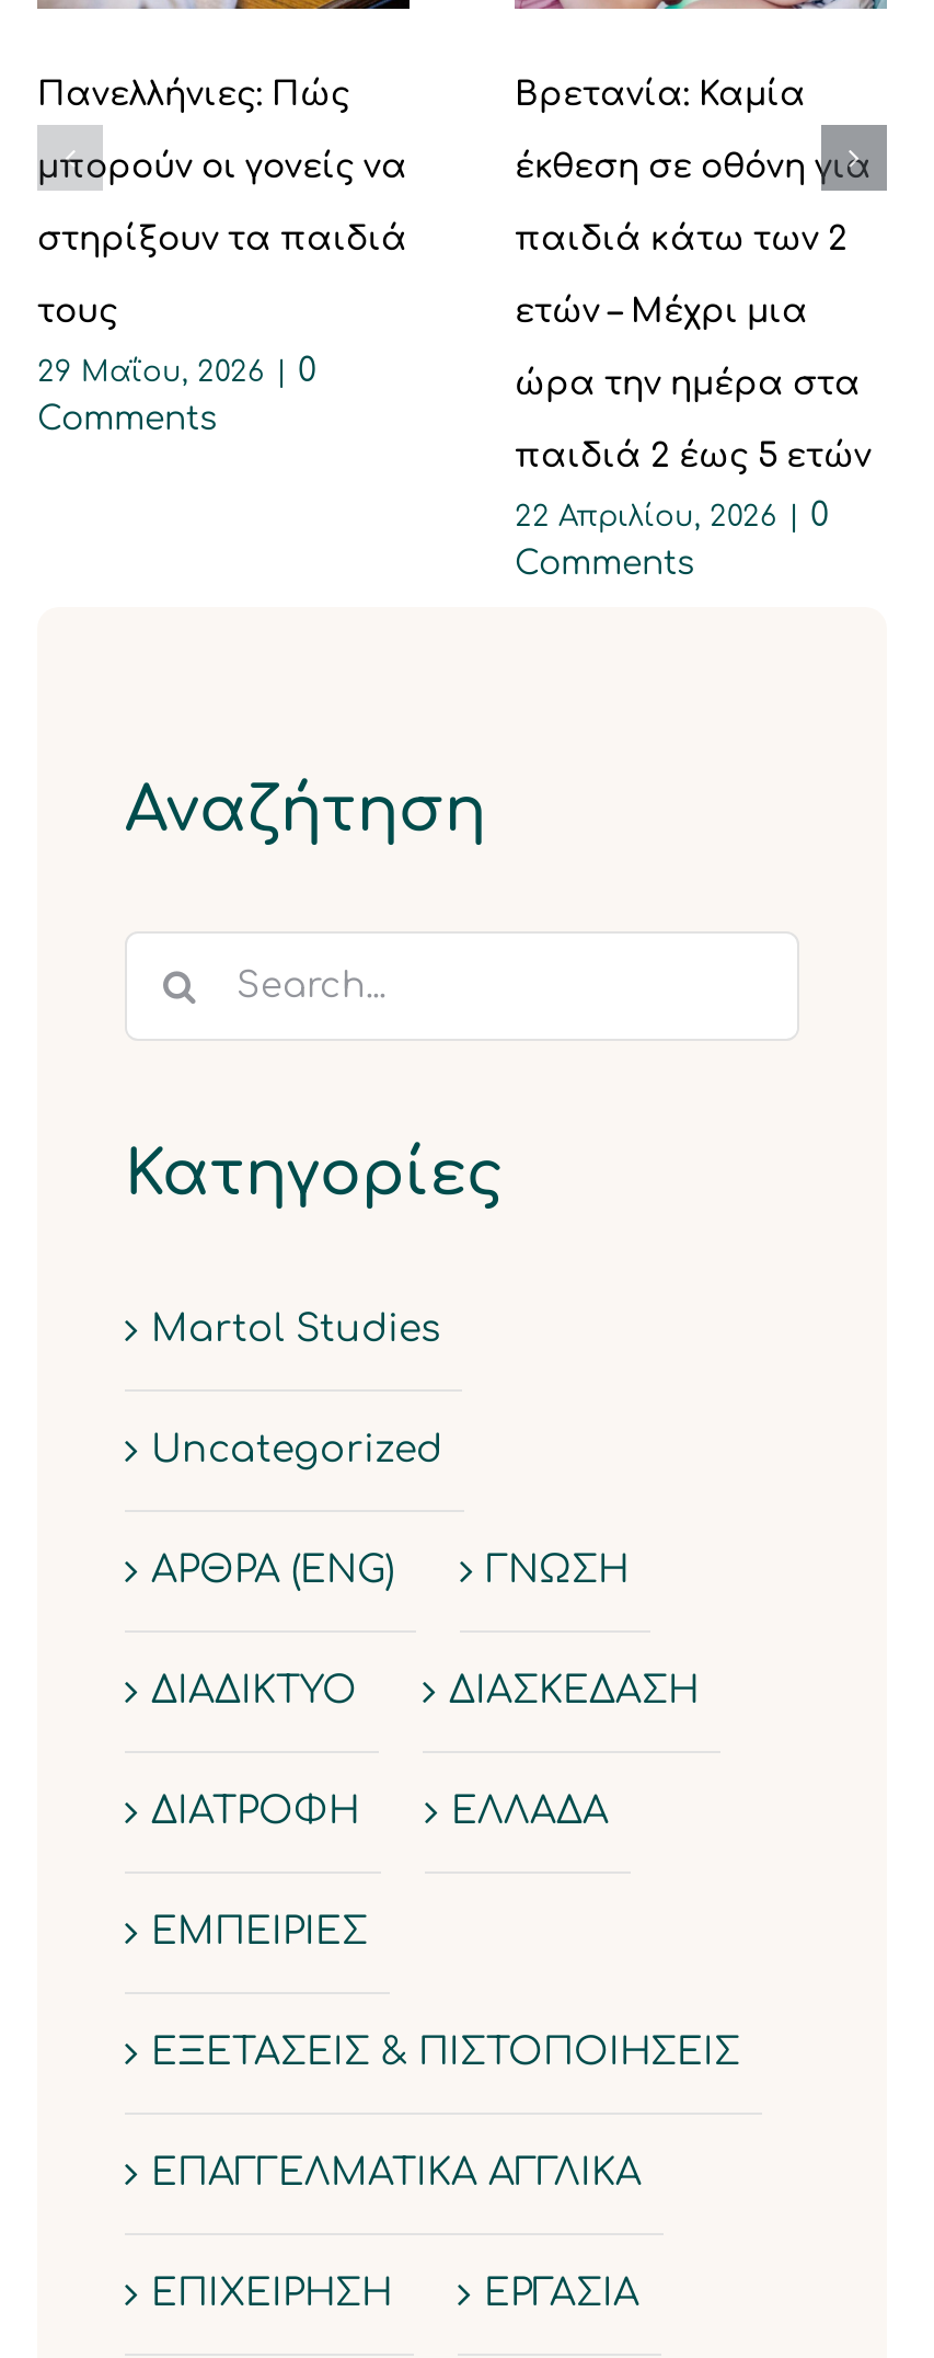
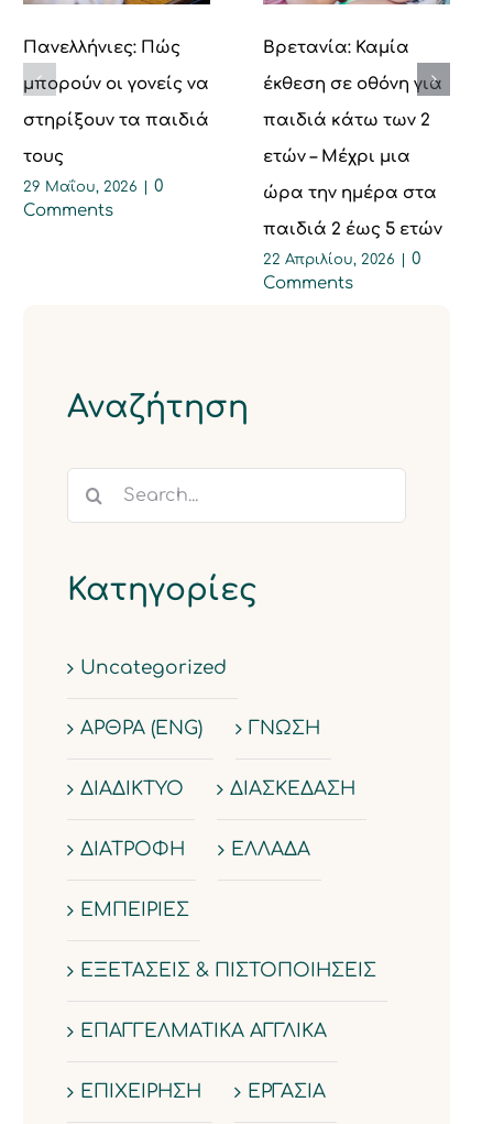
[151,1308,440,1349] Martol Studies -> none

